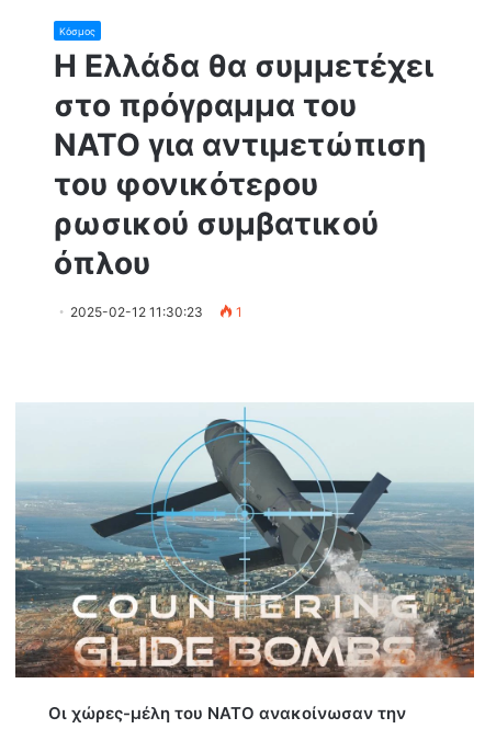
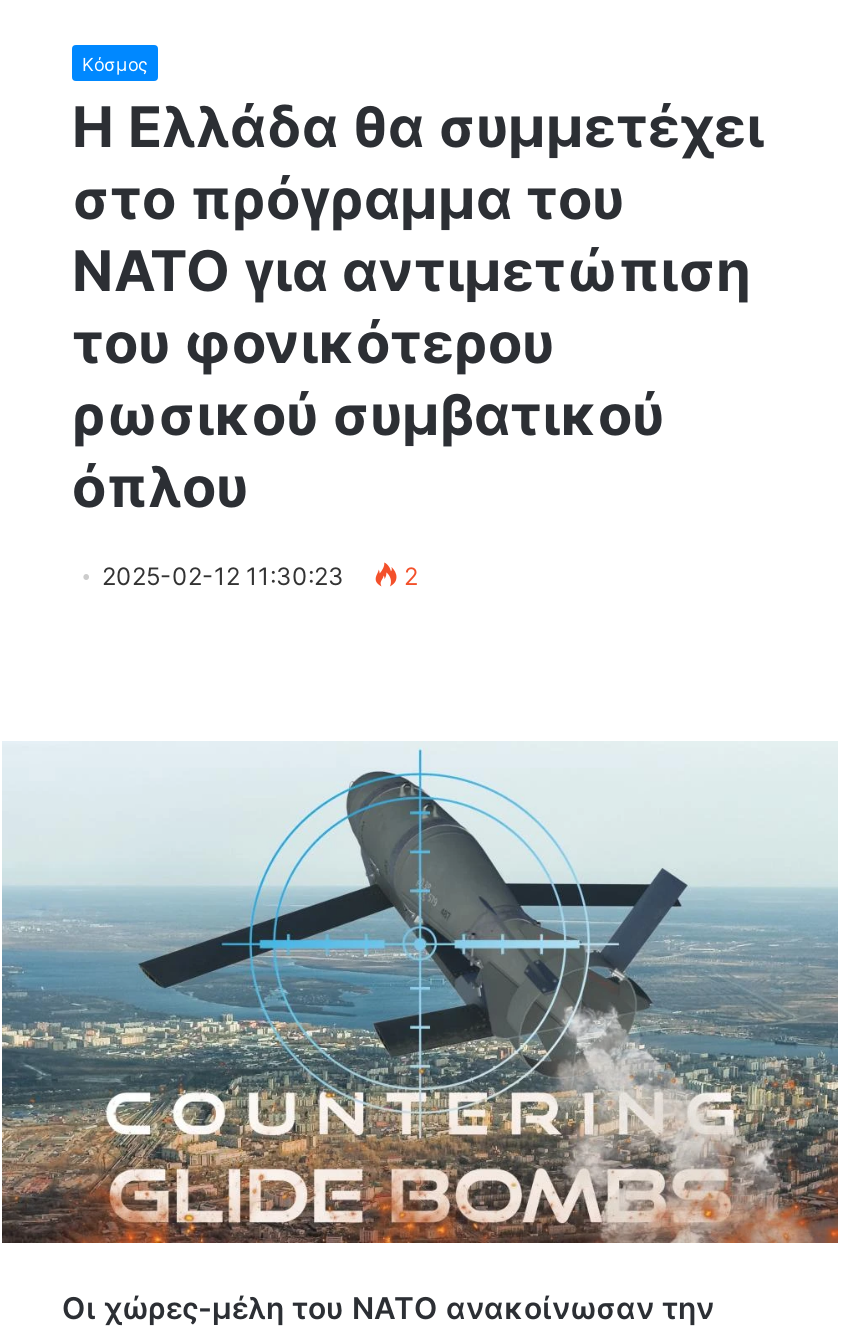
[70,304,243,320] 2025-02-12 11:30:23 1 -> [102,561,418,591] 2025-02-12 11:30:23 2

